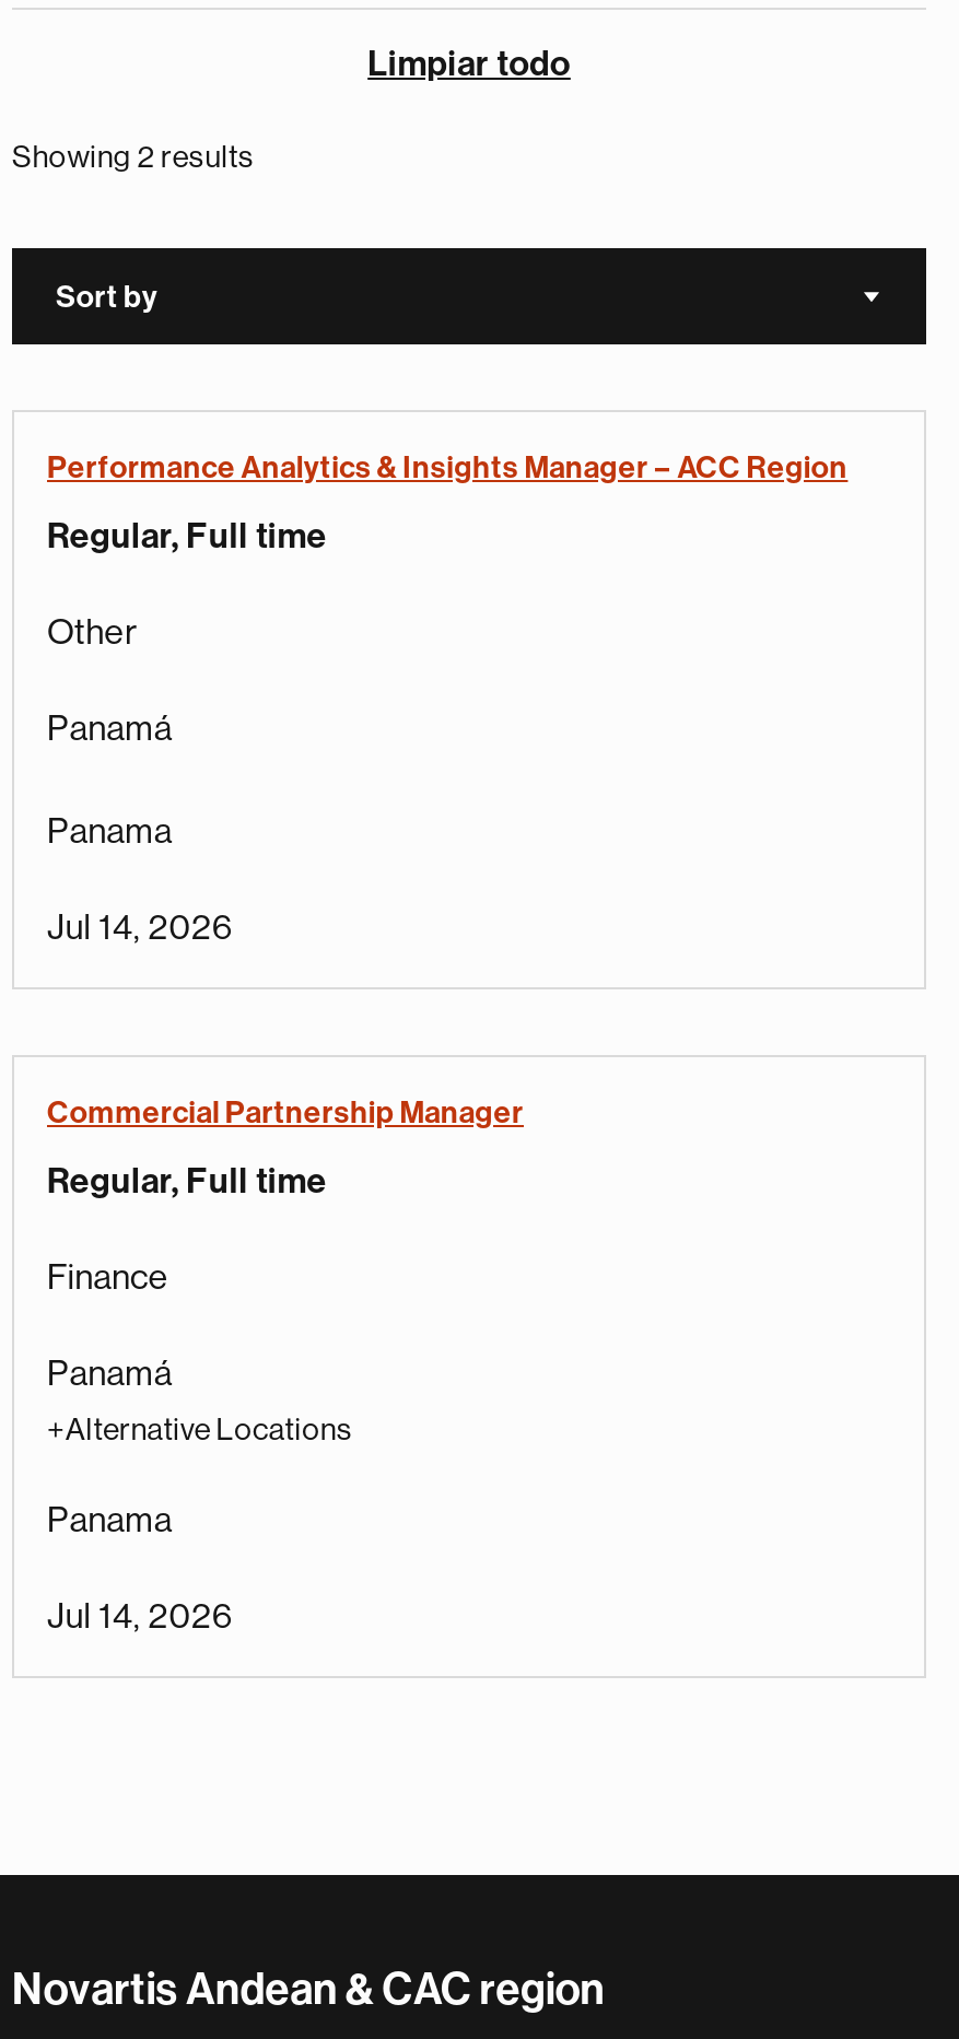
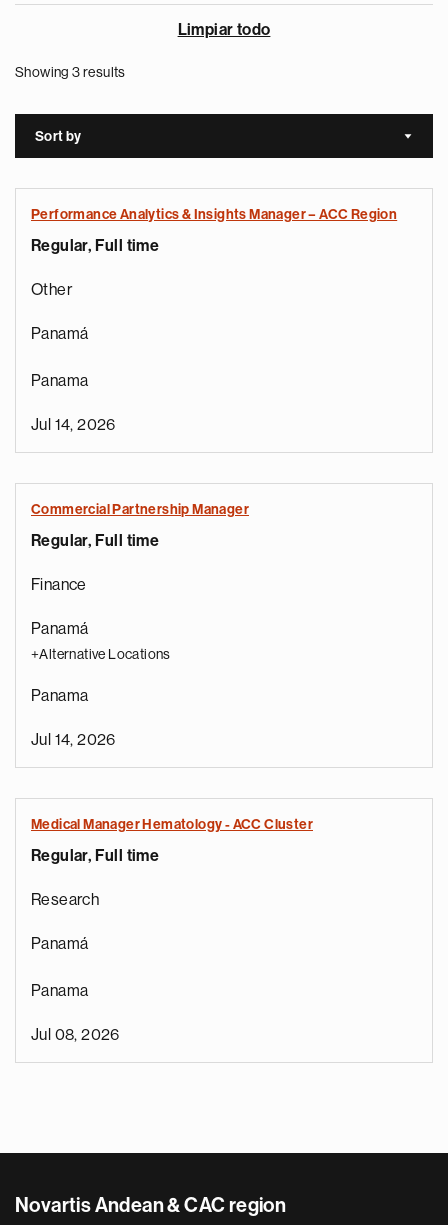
[12,141,254,172] Showing 2 results -> [15,65,126,79] Showing 3 results
none -> [31,817,313,1043] Medical Manager Hematology - ACC Cluster | Regular, Full time | Research | Panamá | Panama | Jul 08, 2026

